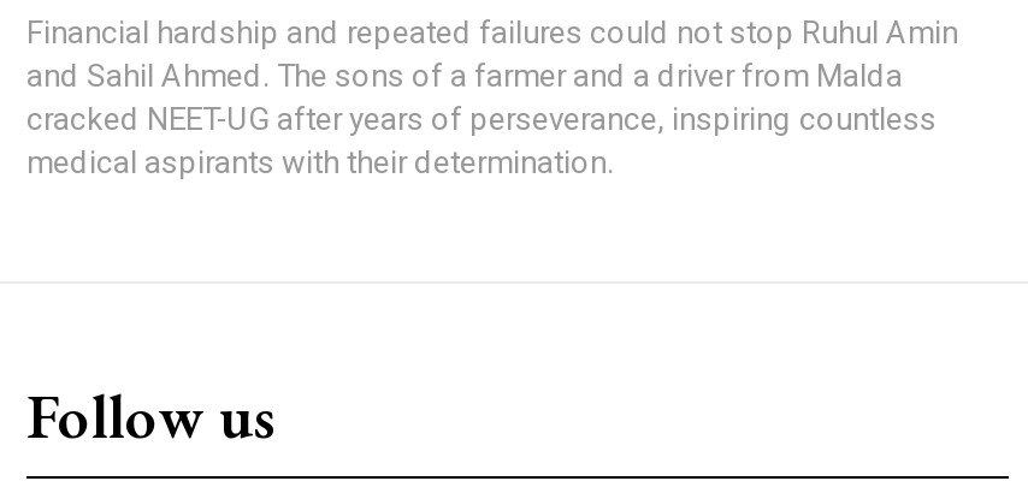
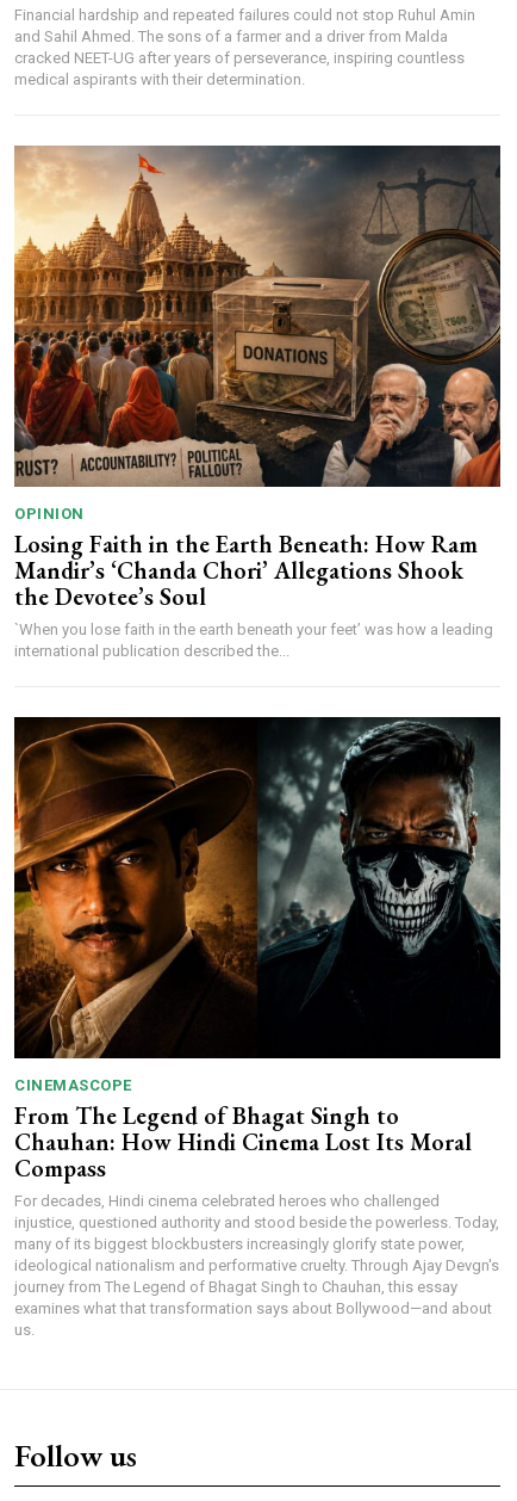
none -> [13,144,502,660] [image] | OPINION | Losing Faith in the Earth Beneath: How Ram | Mandir’s ‘Chanda Chori’ Allegations Shook | the Devotee’s Soul | `When you lose faith in the earth beneath your feet’ was how a leading | international publication described the...
none -> [13,716,502,1338] [image] | CINEMASCOPE | From The Legend of Bhagat Singh to | Chauhan: How Hindi Cinema Lost Its Moral | Compass | For decades, Hindi cinema celebrated heroes who challenged | injustice, questioned authority and stood beside the powerless. Today, | many of its biggest blockbusters increasingly glorify state power, | ideological nationalism and performative cruelty. Through Ajay Devgn's | journey from The Legend of Bhagat Singh to Chauhan, this essay | examines what that transformation says about Bollywood—and about | us.

